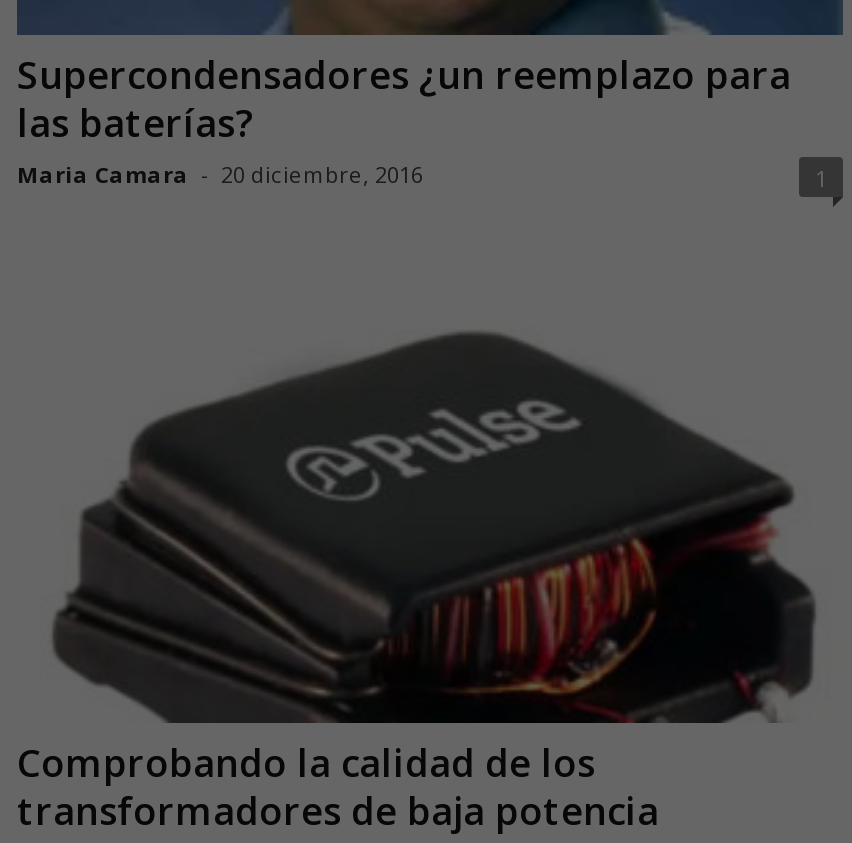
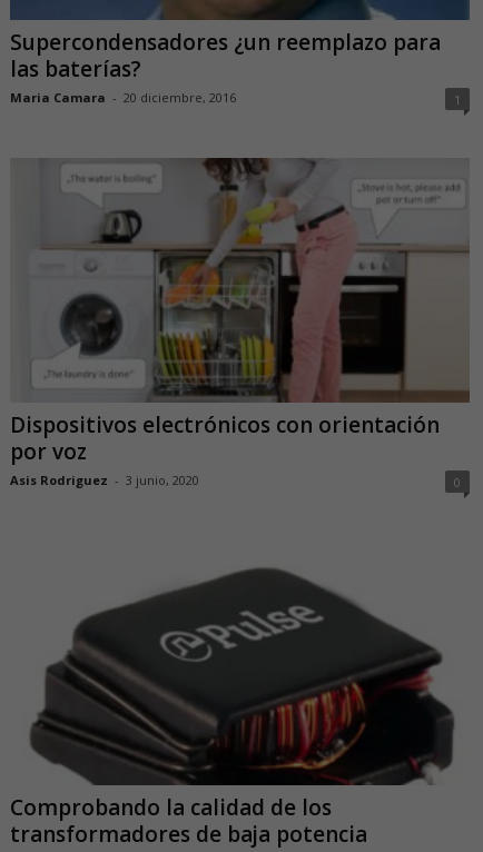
none -> [10,157,470,490] [image] | Dispositivos electrónicos con orientación | por voz | Asis Rodriguez - 3 junio, 2020 | 0

